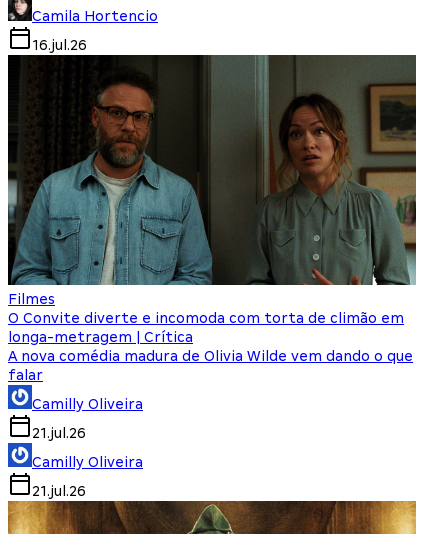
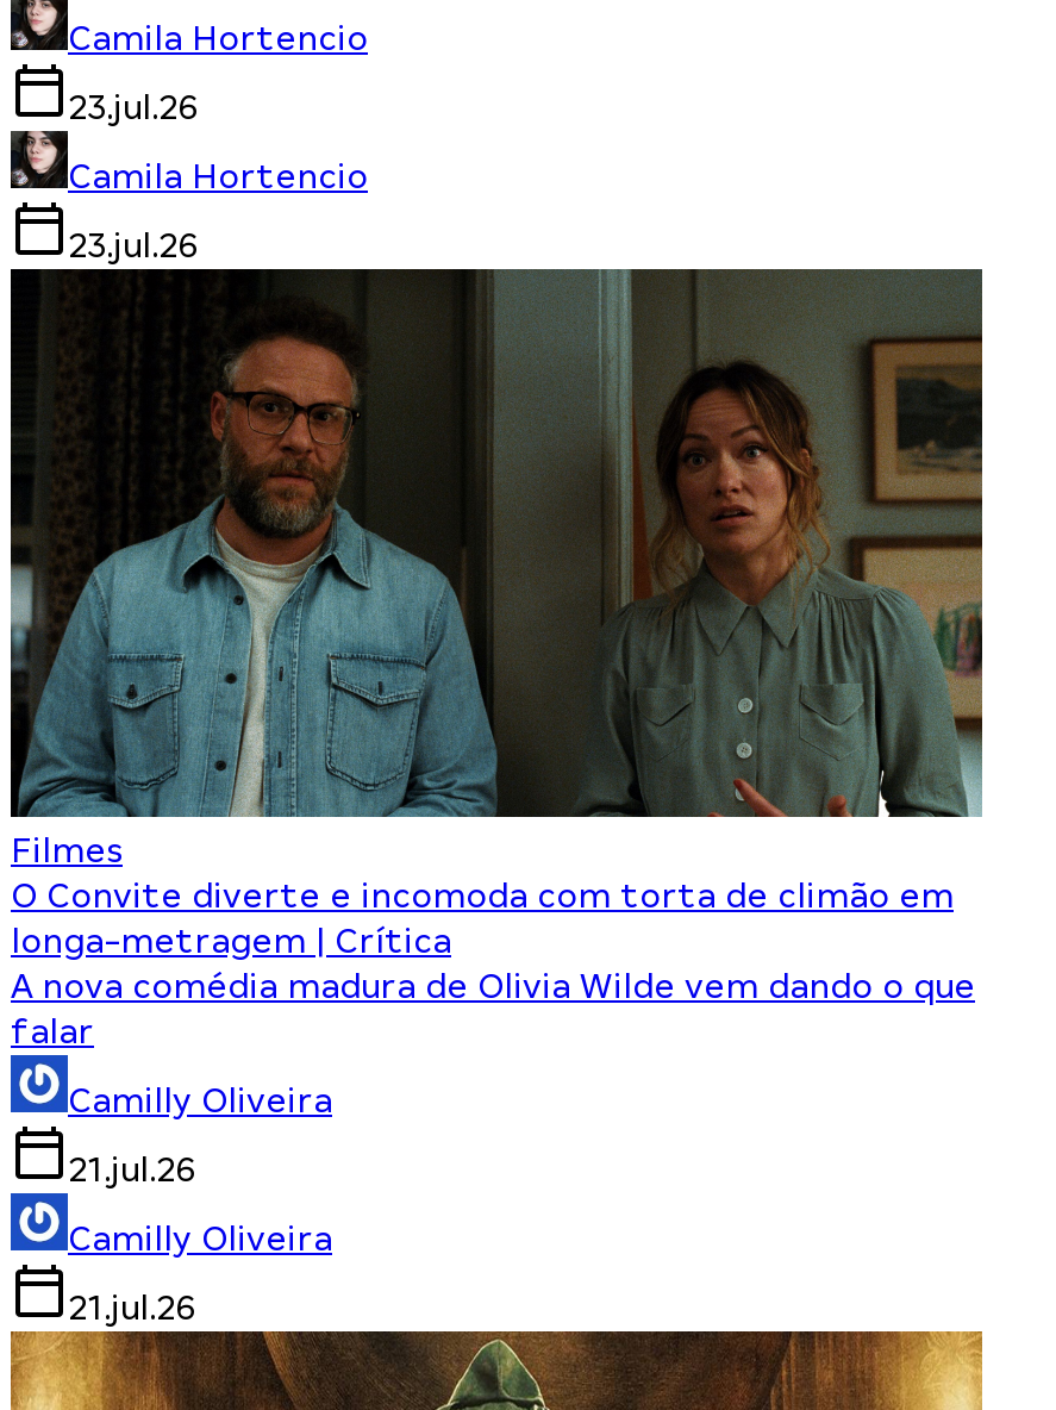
[32,37,87,53] 16.jul.26 -> [68,88,368,264] 23.jul.26 | Camila Hortencio | 23.jul.26

